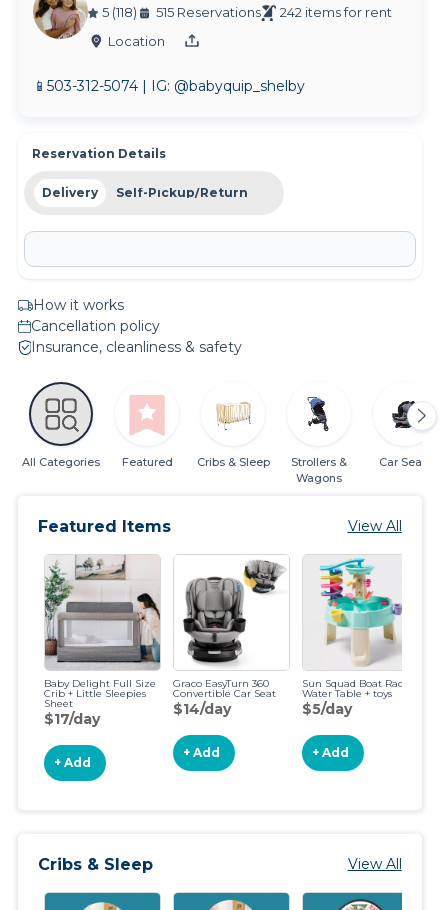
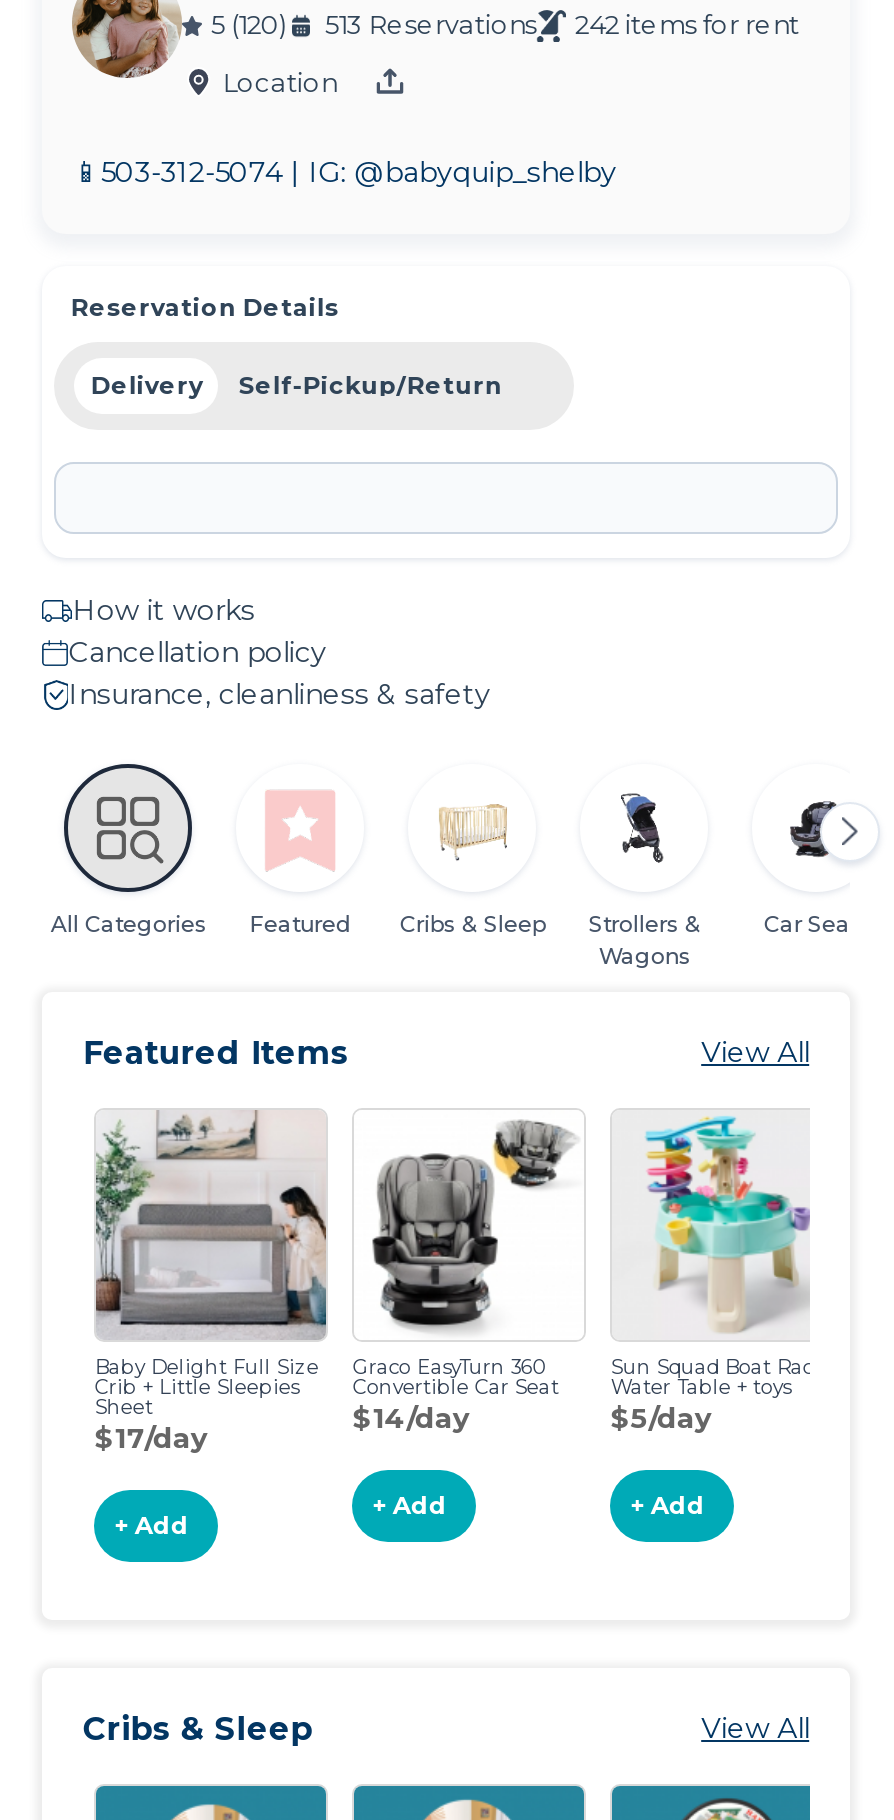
[102,4,137,20] 5 (118) -> [211,8,287,40] 5 (120)
[156,4,261,20] 515 Reservations -> [325,8,537,40] 513 Reservations

